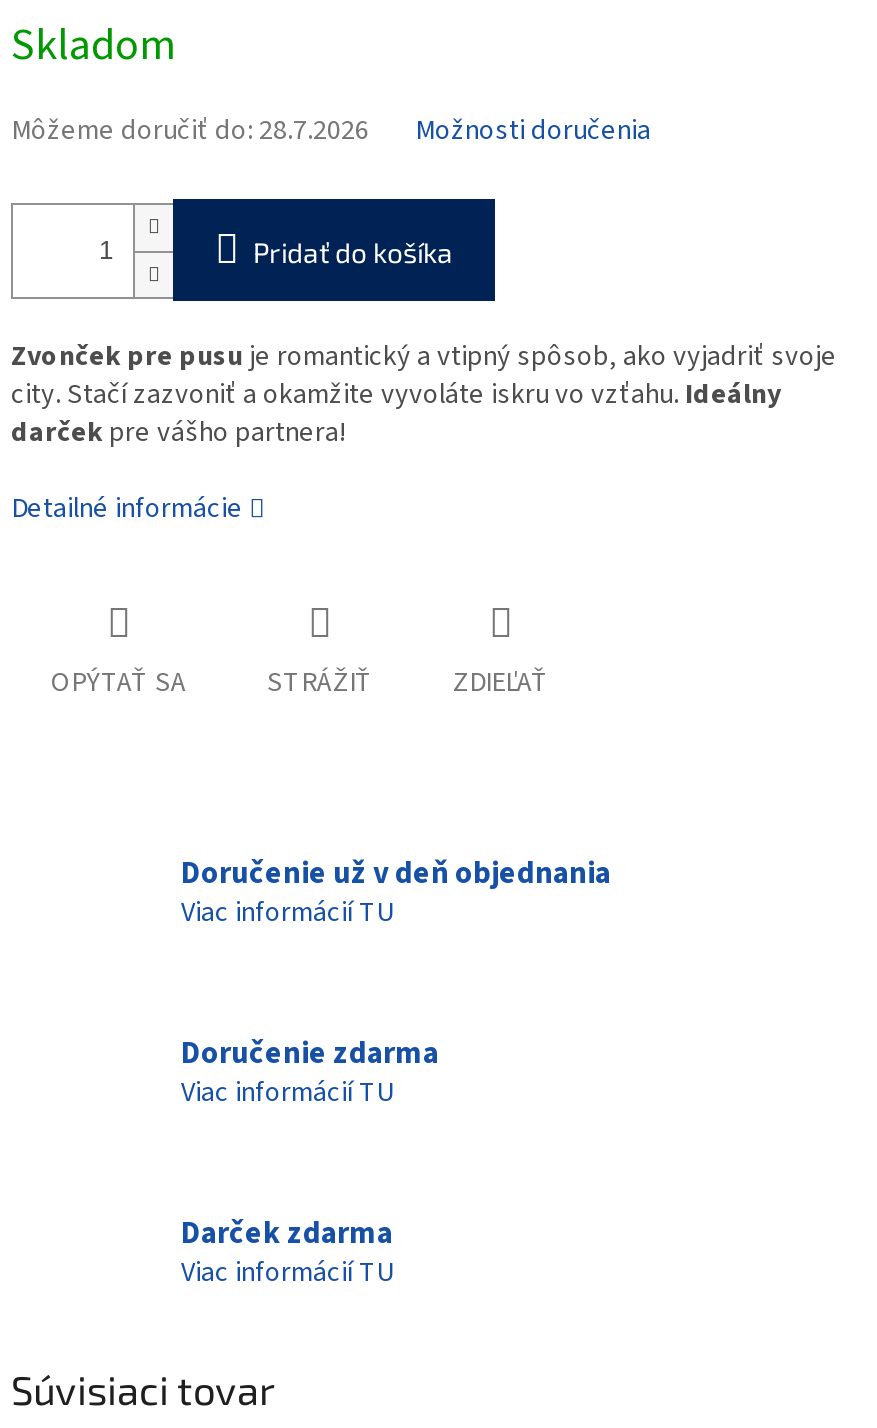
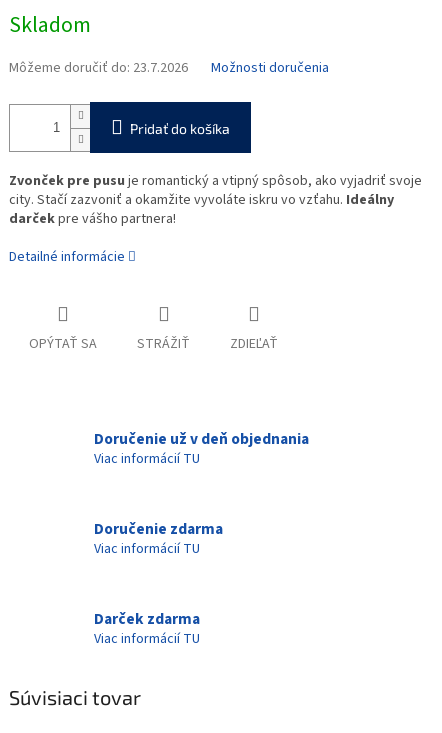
[11,112,369,152] Môžeme doručiť do: 28.7.2026 -> [9,58,188,78] Môžeme doručiť do: 23.7.2026

